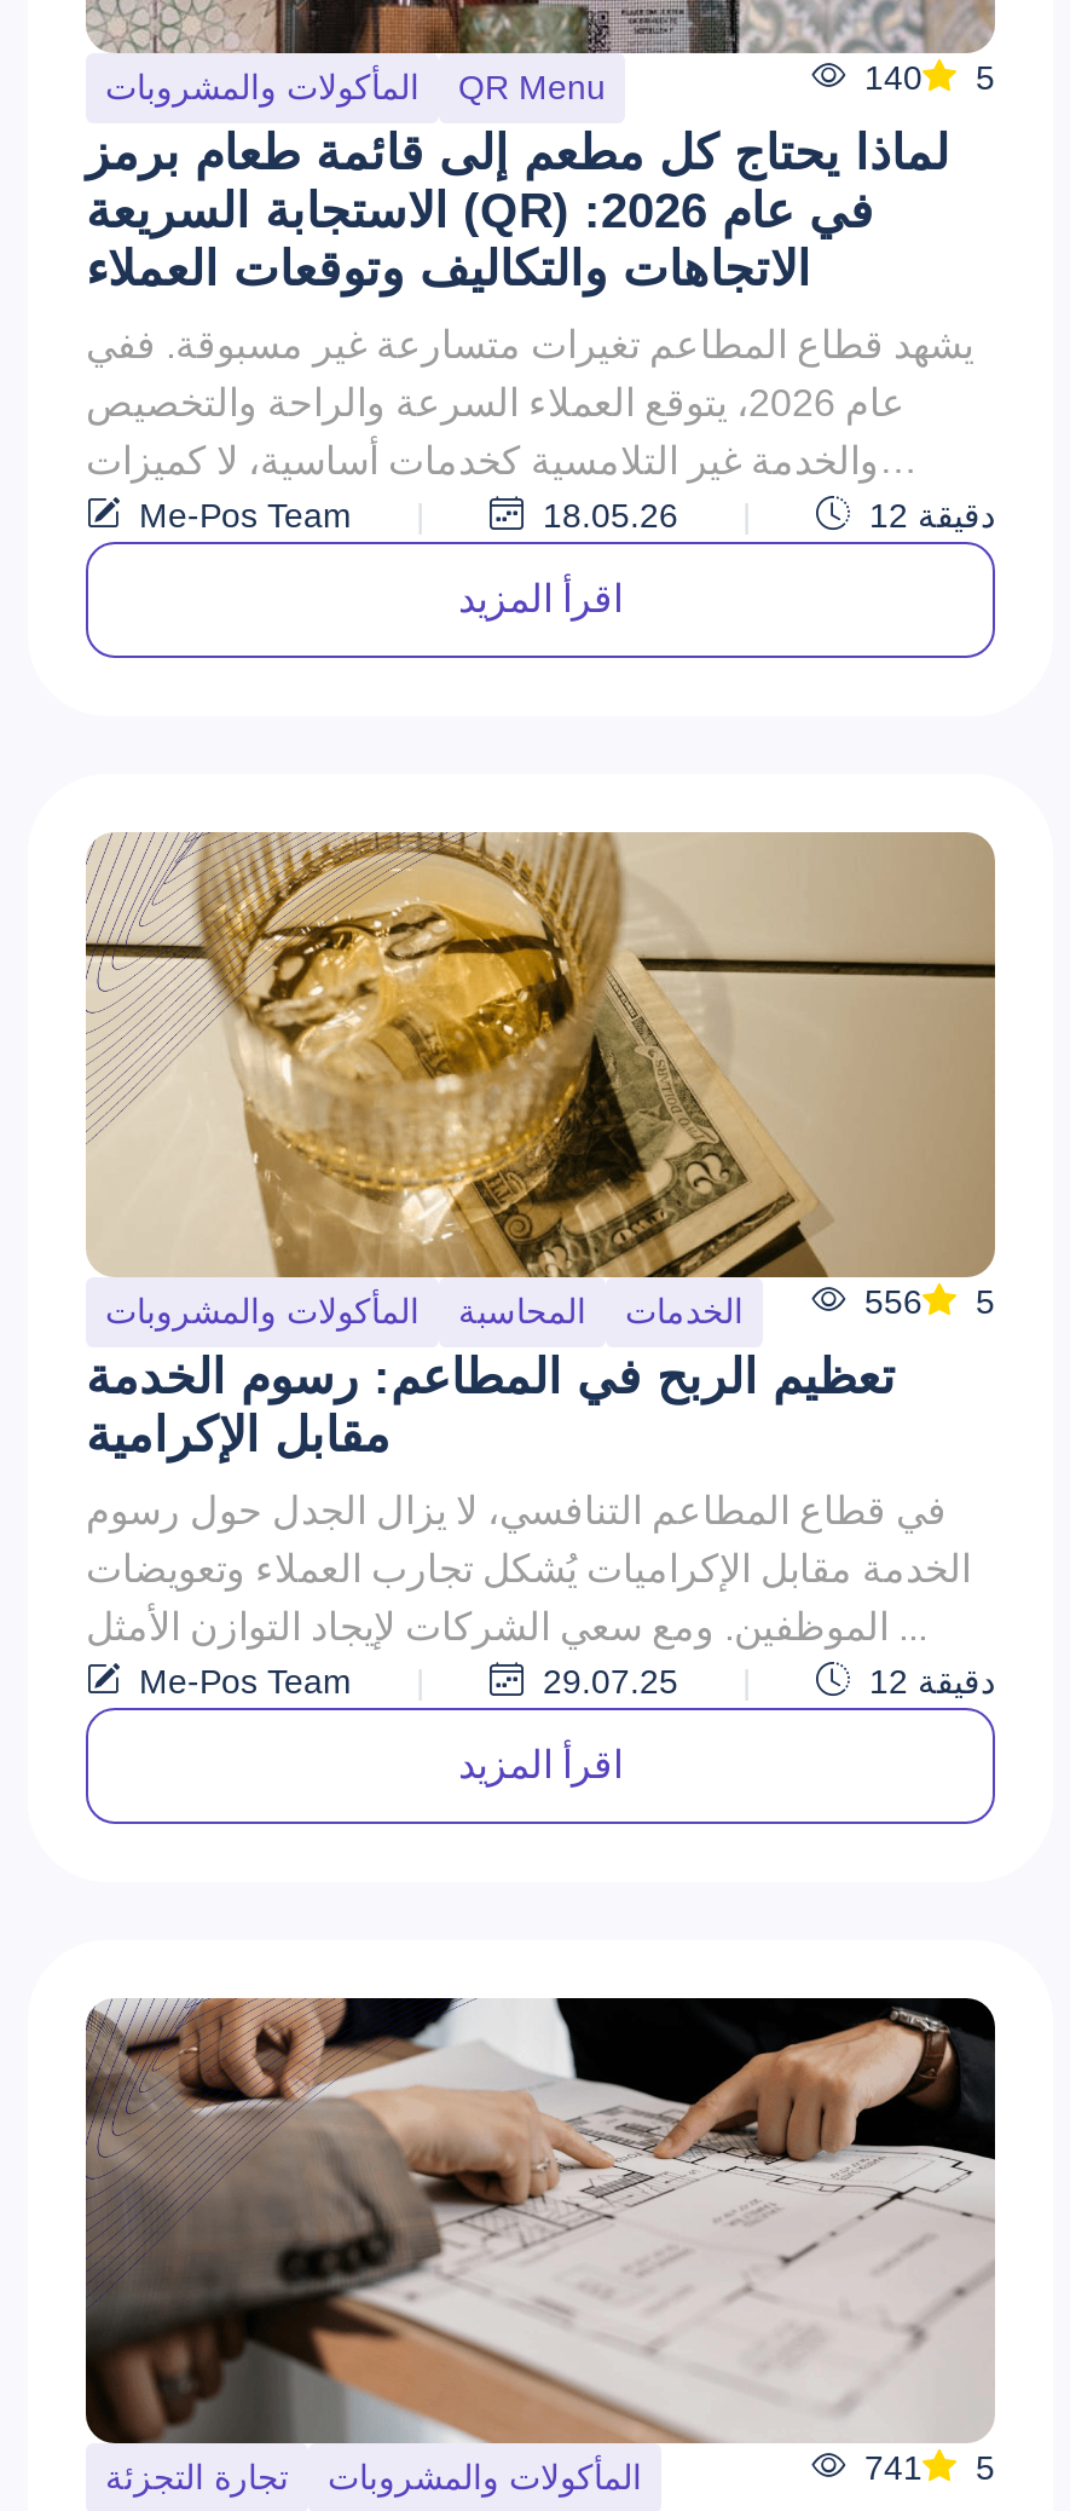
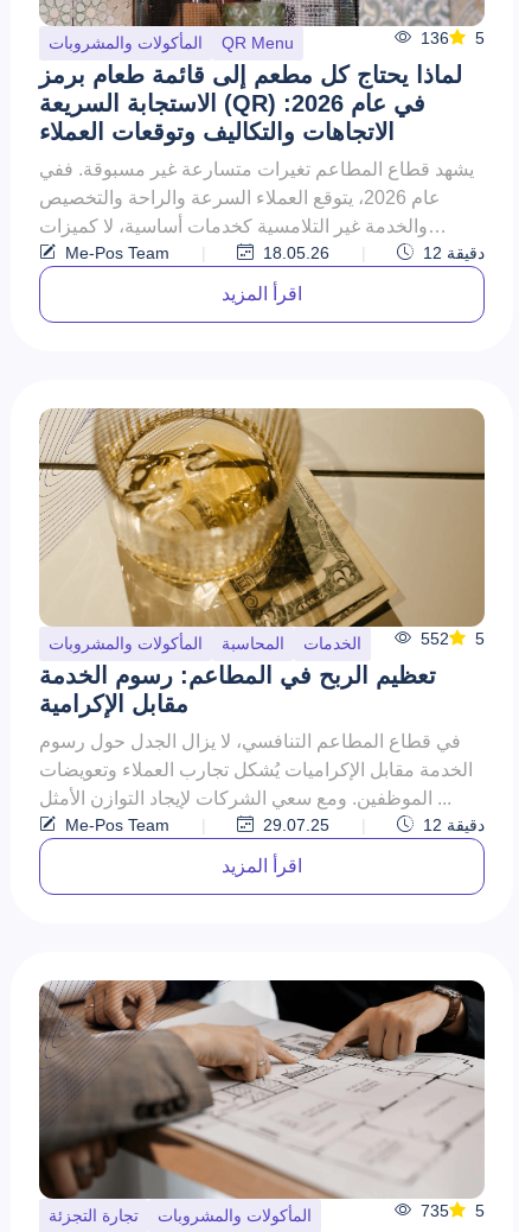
[864,57,995,96] 140 5 -> [421,28,485,47] 136 5
[864,1281,995,1320] 556 5 -> [421,629,485,648] 552 5
[864,2447,995,2486] 741 5 -> [421,1201,485,1220] 735 5

